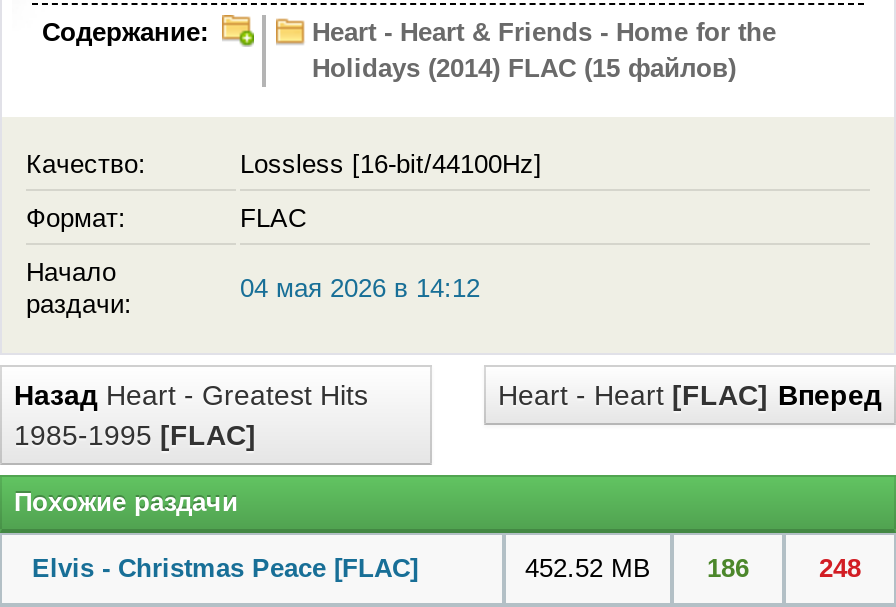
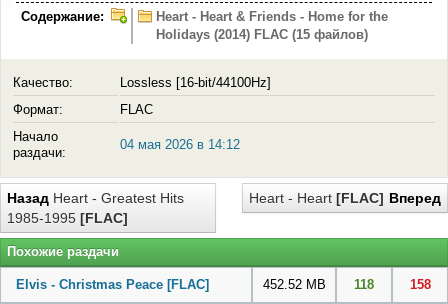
[525,554,749,584] 452.52 MB 186 -> [262,277,374,292] 452.52 MB 118
[819,554,861,584] 248 -> [409,277,430,292] 158

